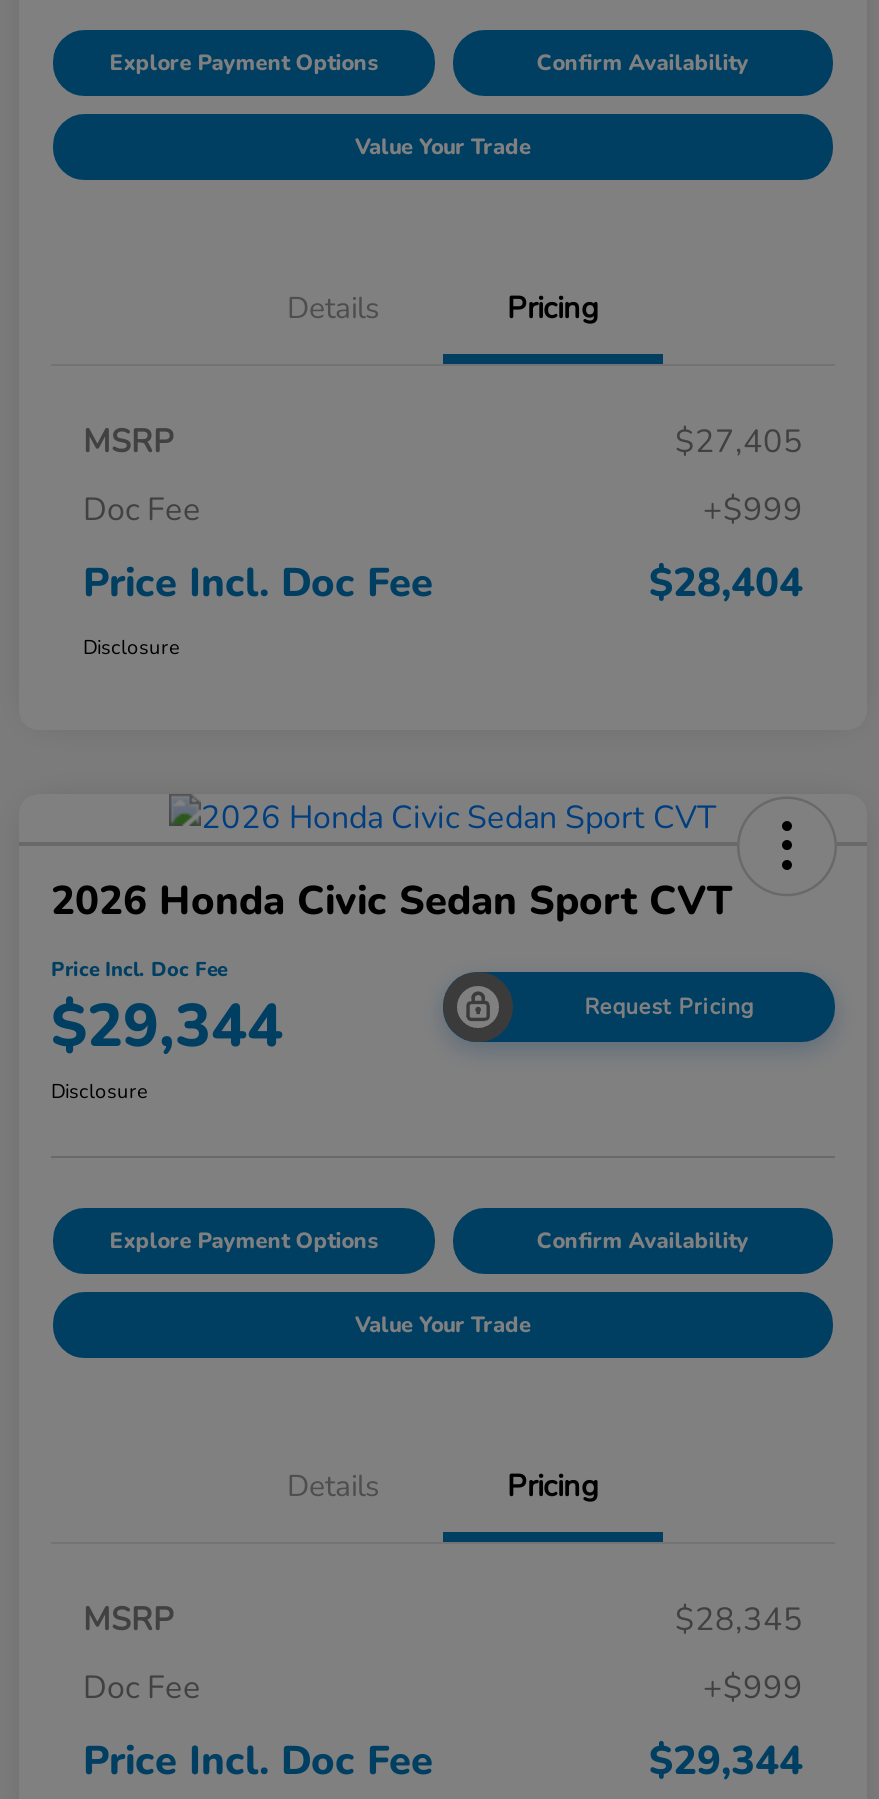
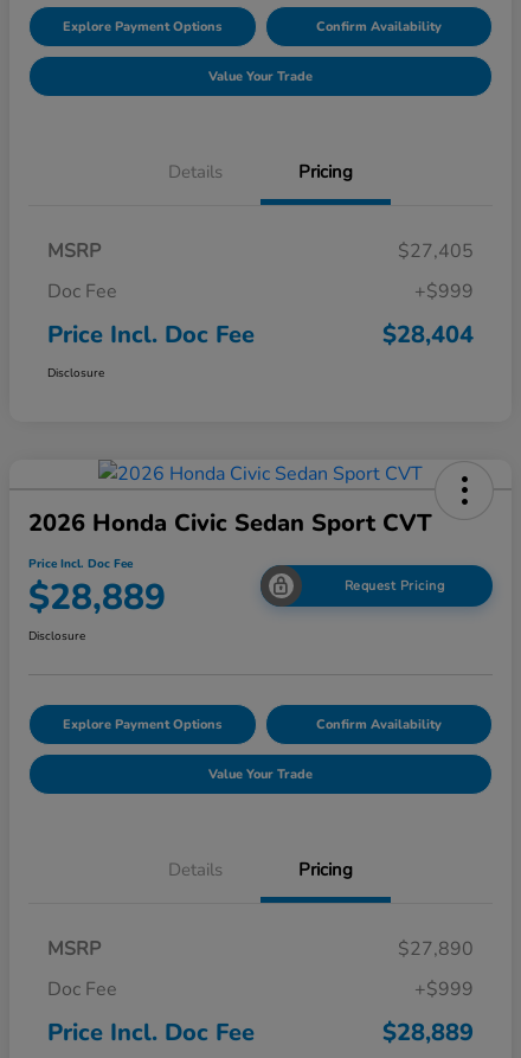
[51,986,283,1068] $29,344 -> [28,573,166,622] $28,889
[675,1598,803,1642] $28,345 -> [398,936,474,962] $27,890
[649,1734,803,1788] $29,344 -> [382,1016,474,1048] $28,889

